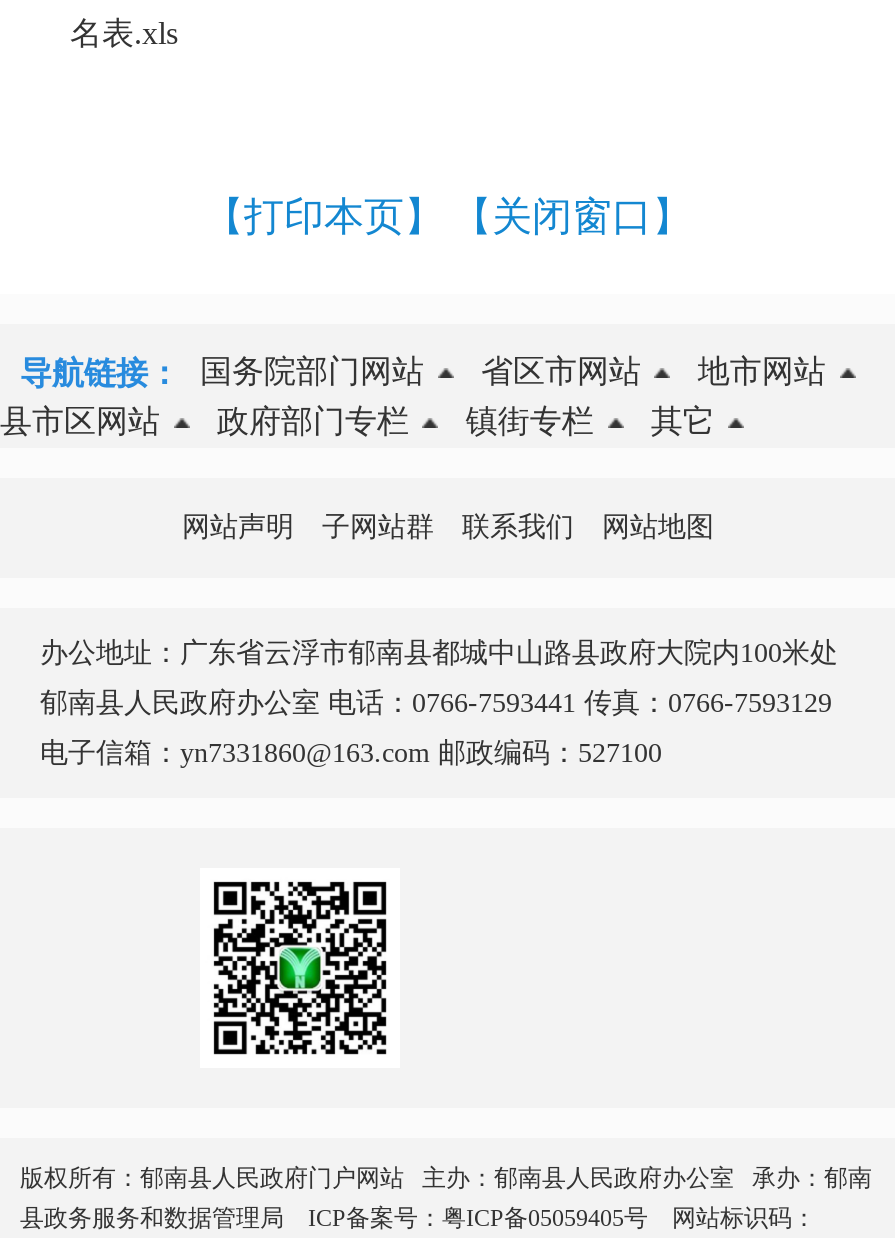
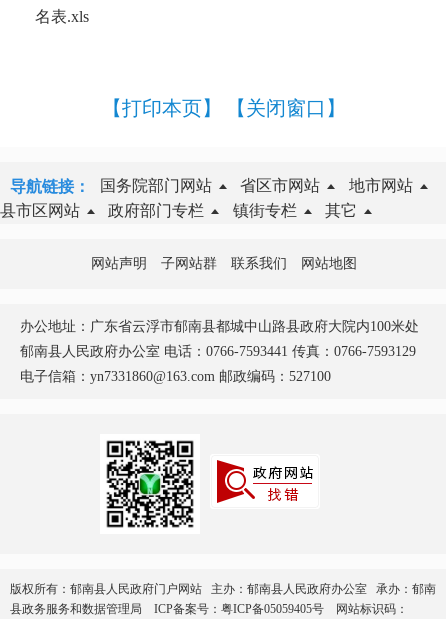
none -> [216,459,313,504] [image]

